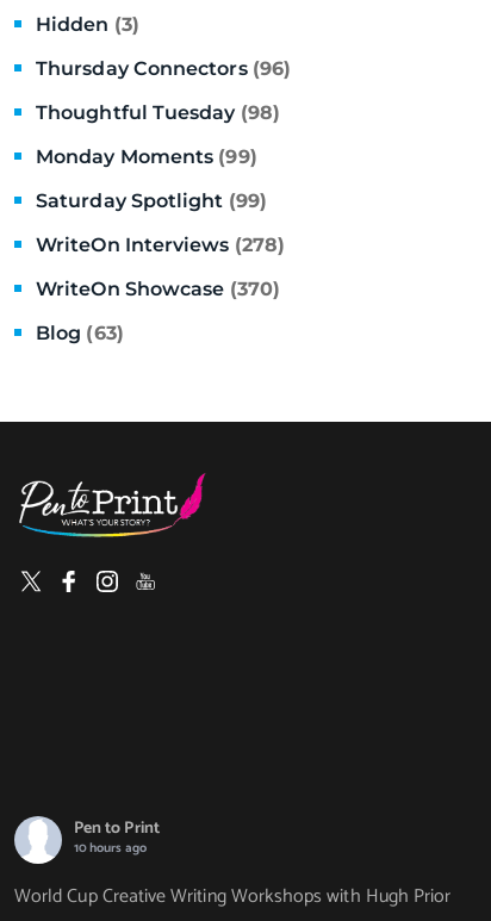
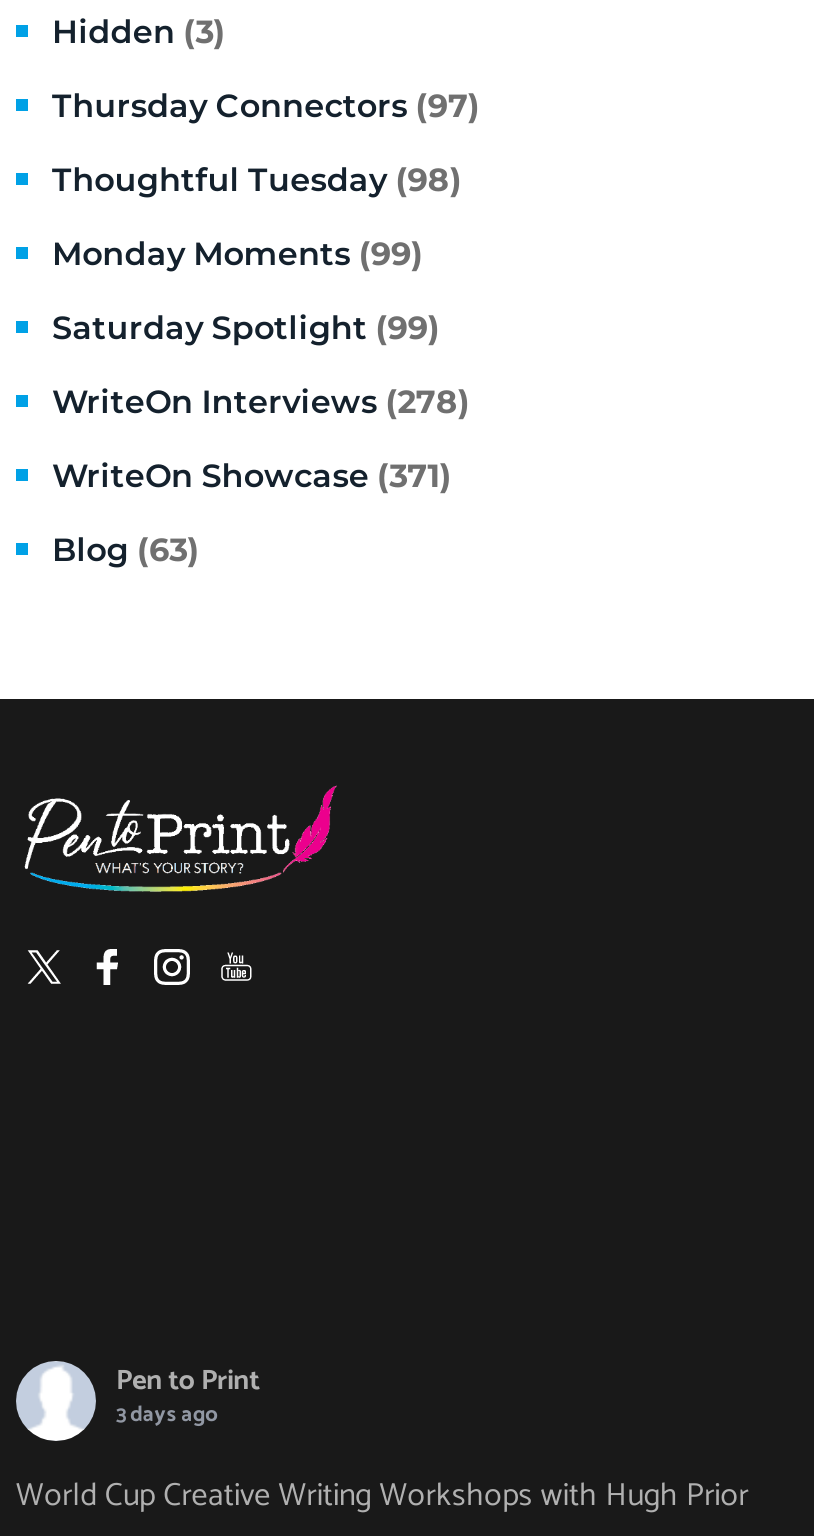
[36,57,291,79] Thursday Connectors (96) -> [52,86,480,124] Thursday Connectors (97)
[36,277,280,300] WriteOn Showcase (370) -> [52,456,452,494] WriteOn Showcase (371)
[74,837,146,858] 10 hours ago -> [116,1396,217,1432] 3 days ago

